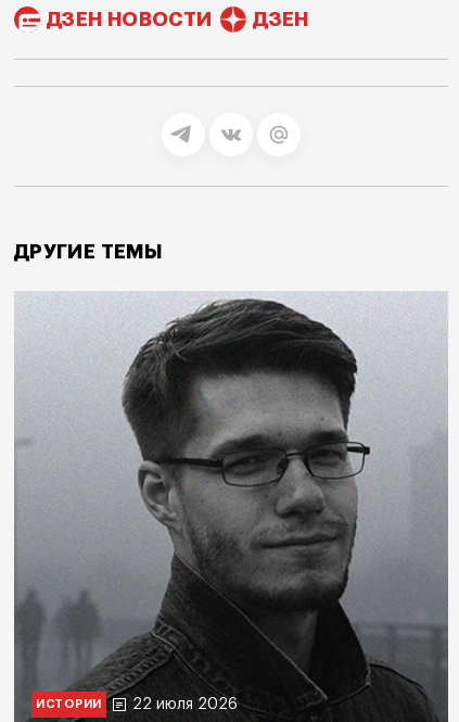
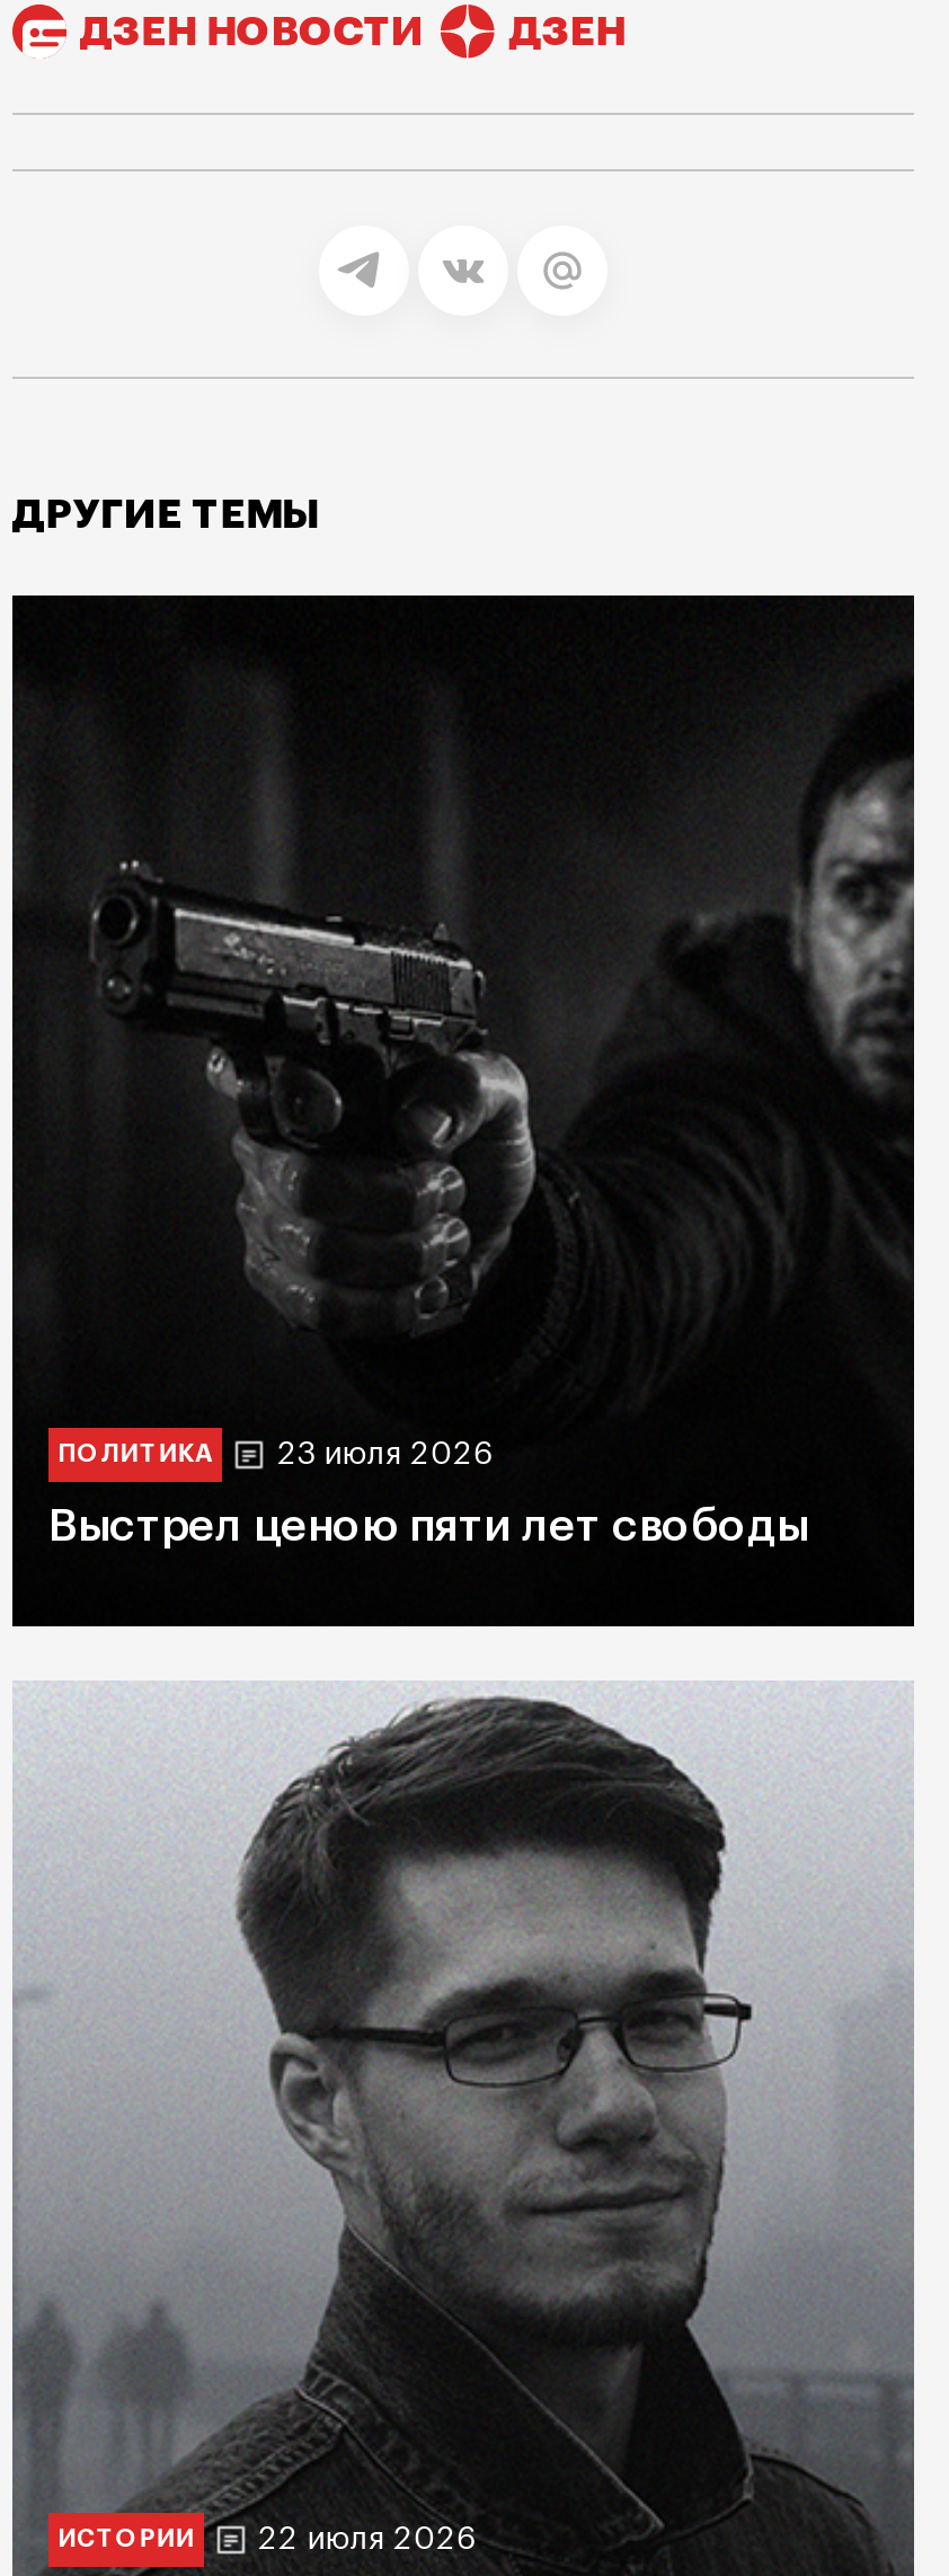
none -> [10,593,916,1629] [image] | ПОЛИТИКА | 23 июля 2026 | Выстрел ценою пяти лет свободы

